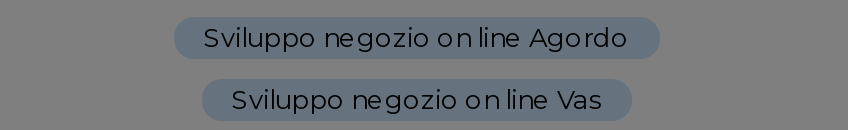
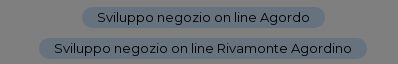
[231,82,601,114] Sviluppo negozio on line Vas -> [54,40,352,56] Sviluppo negozio on line Rivamonte Agordino

